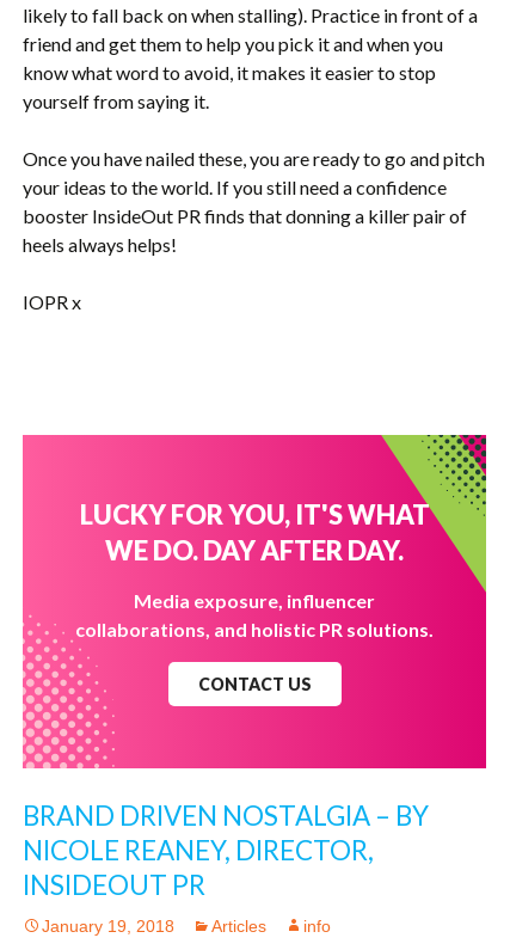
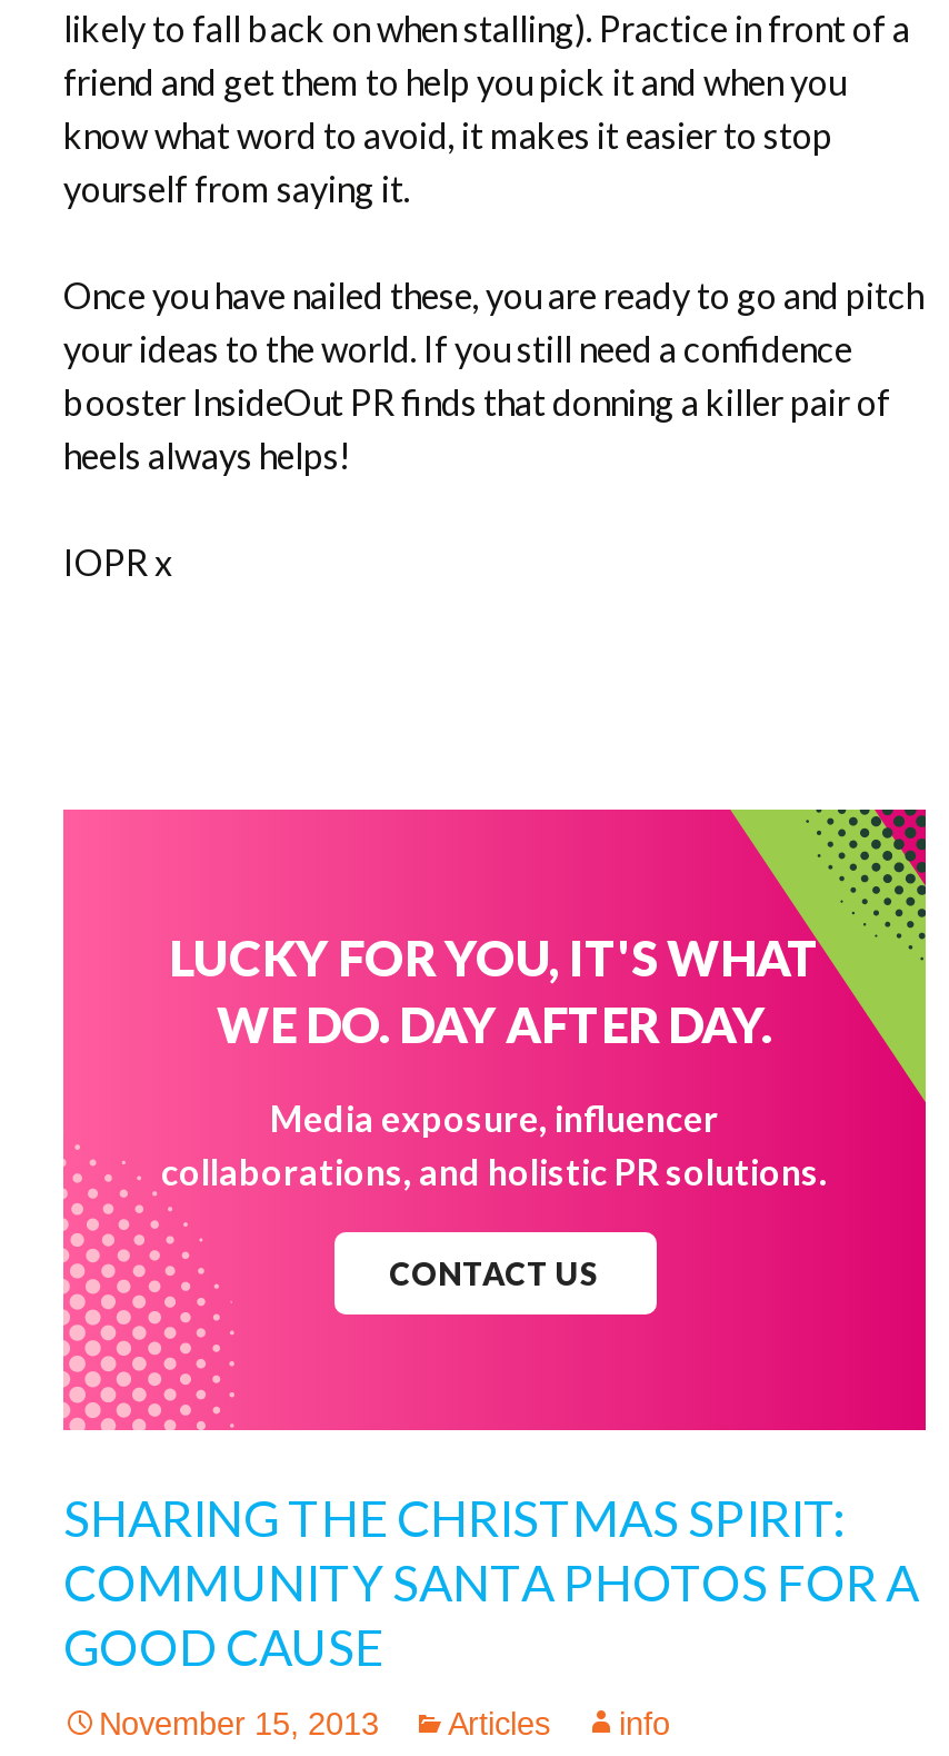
[23,800,429,901] BRAND DRIVEN NOSTALGIA – BY | NICOLE REANEY, DIRECTOR, | INSIDEOUT PR -> [63,1488,919,1677] SHARING THE CHRISTMAS SPIRIT: | COMMUNITY SANTA PHOTOS FOR A | GOOD CAUSE
[42,917,331,936] January 19, 2018 Articles info -> [99,1706,670,1742] November 15, 2013 Articles info

